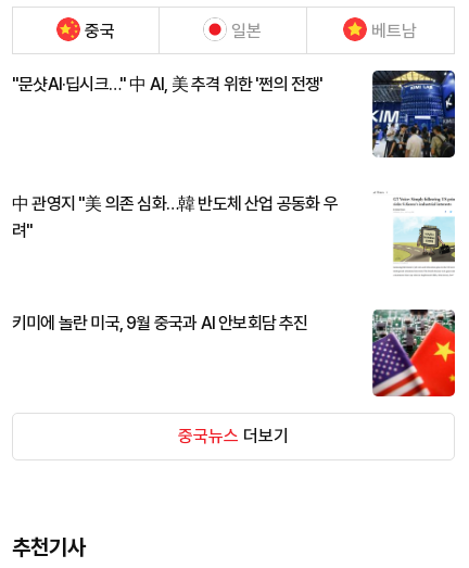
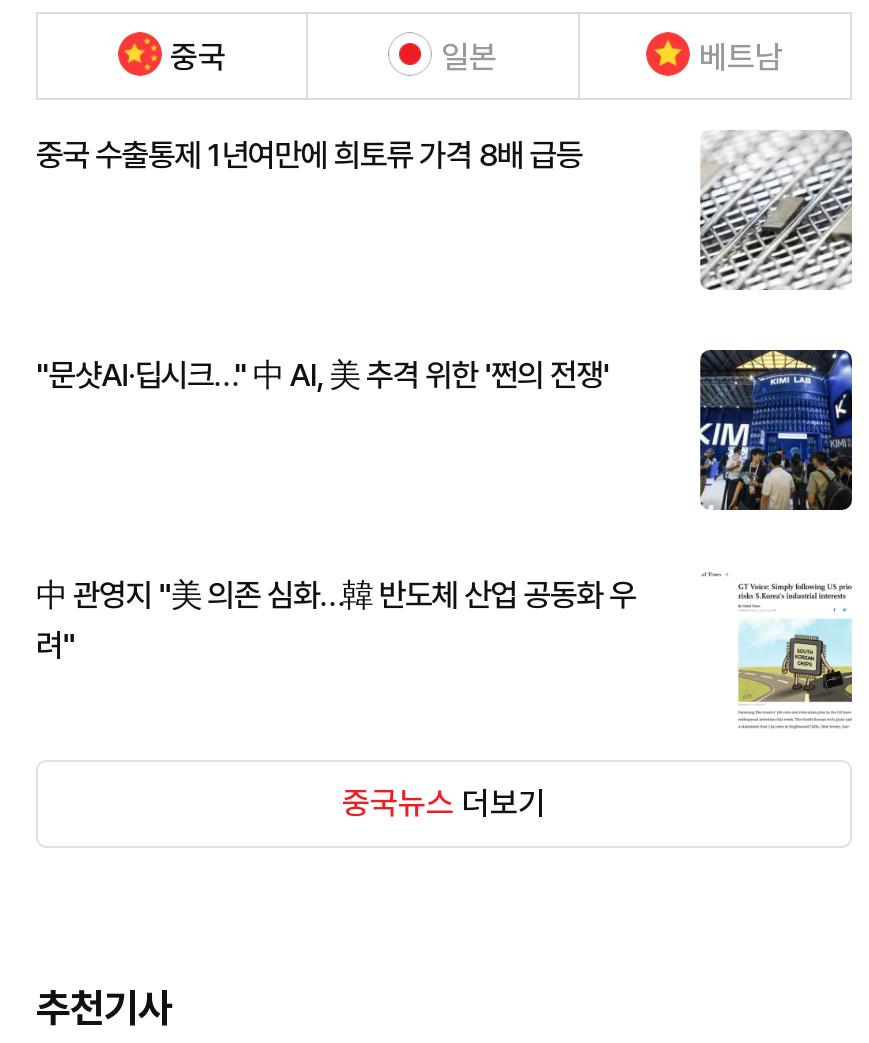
none -> [36,136,582,174] 중국 수출통제 1년여만에 희토류 가격 8배 급등
none -> [700,130,854,290] [image]
moved [370,70,457,160] -> [696,348,856,514]: [image]
moved [12,193,337,241] -> [36,576,636,664]: 中 관영지 "美 의존 심화…韓 반도체 산업 공동화 우 | 려"
[12,313,308,333] 키미에 놀란 미국, 9월 중국과 AI 안보회담 추진 -> none
[371,308,456,397] [image] -> none

